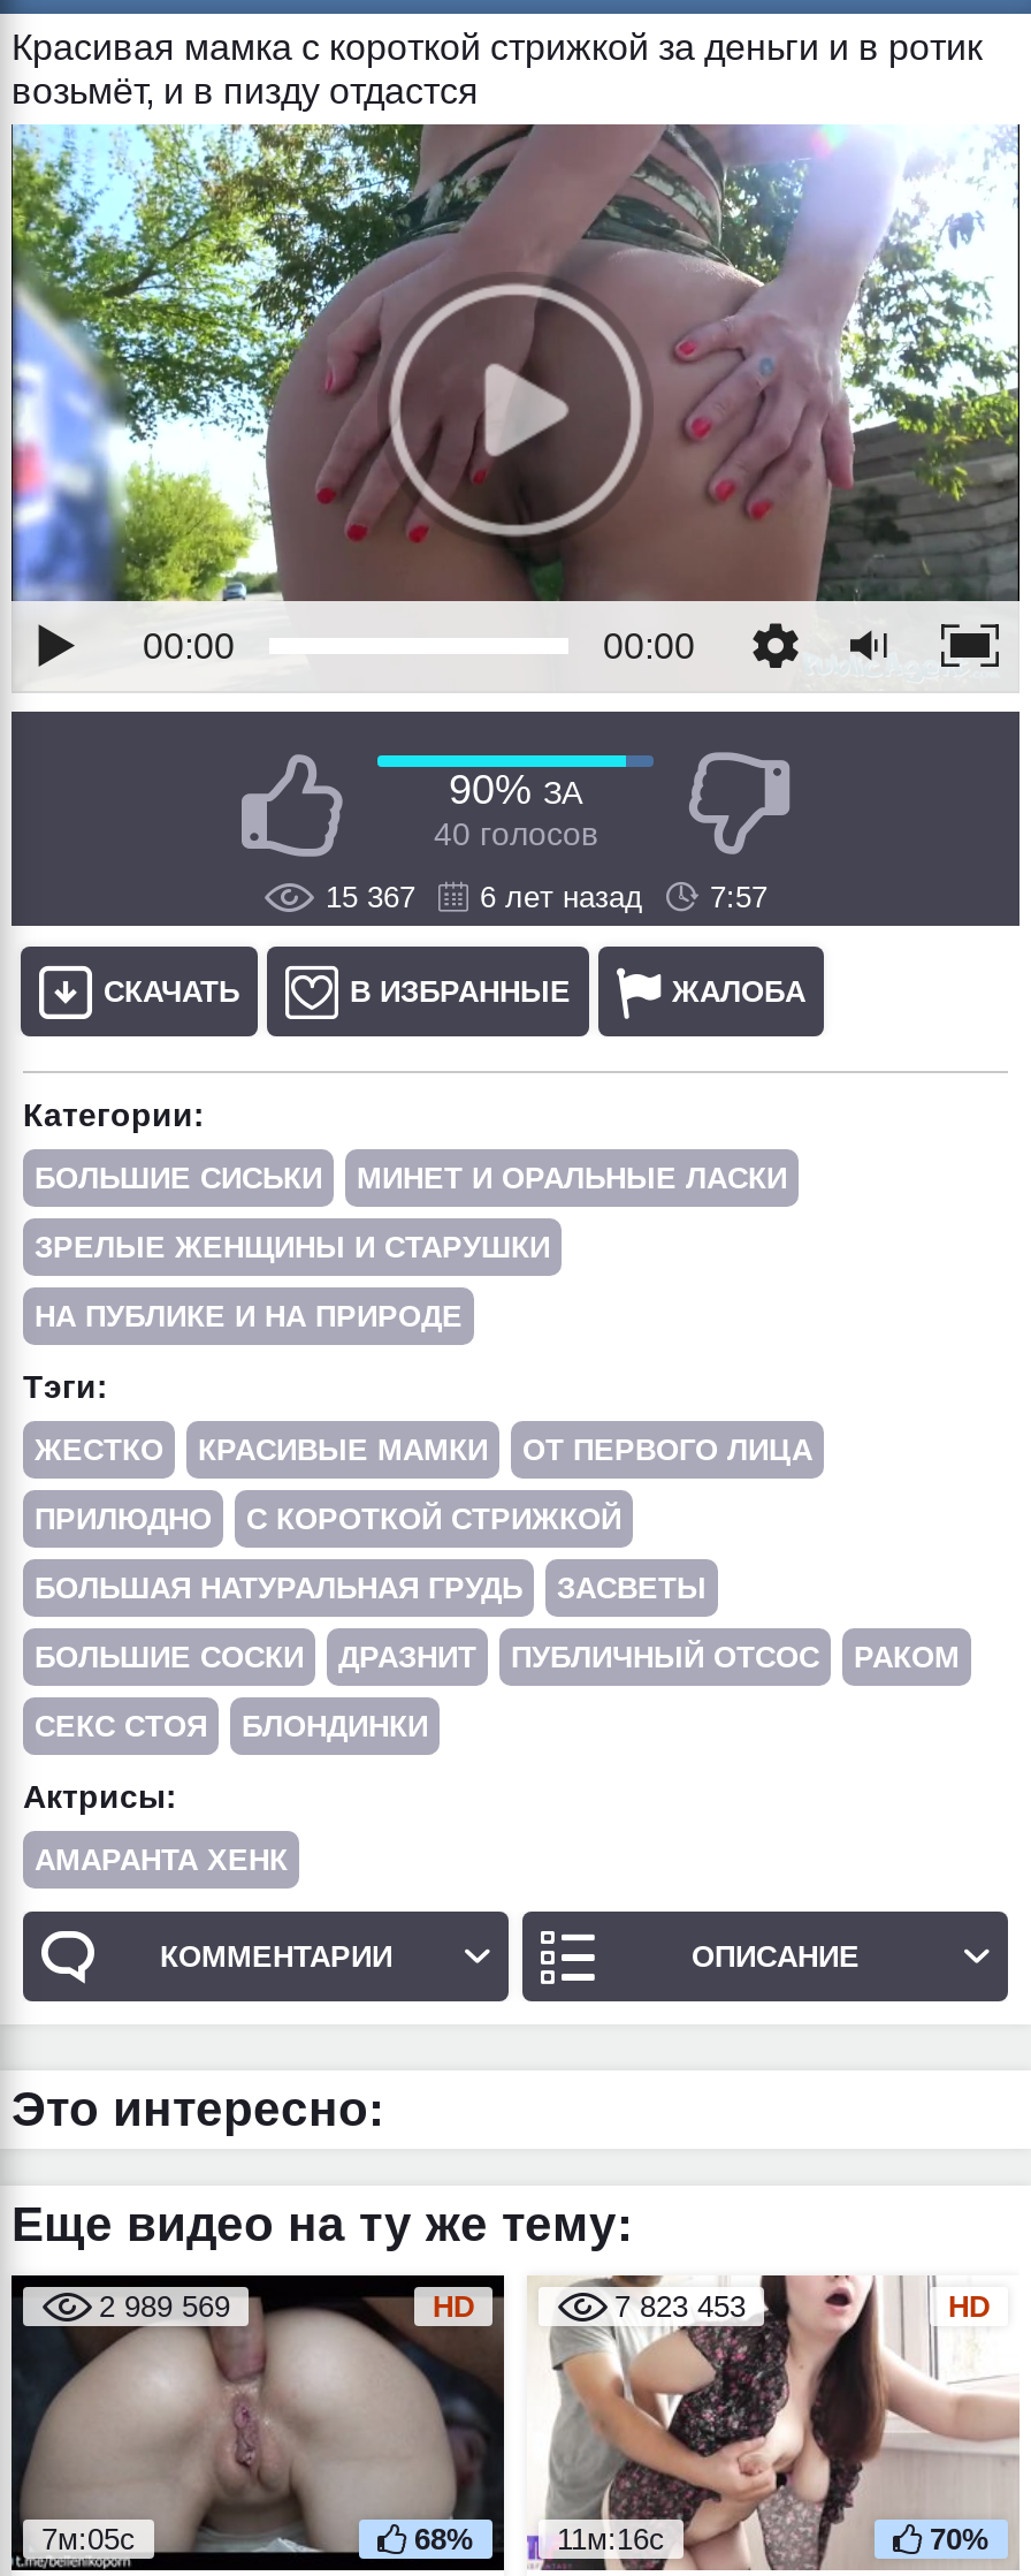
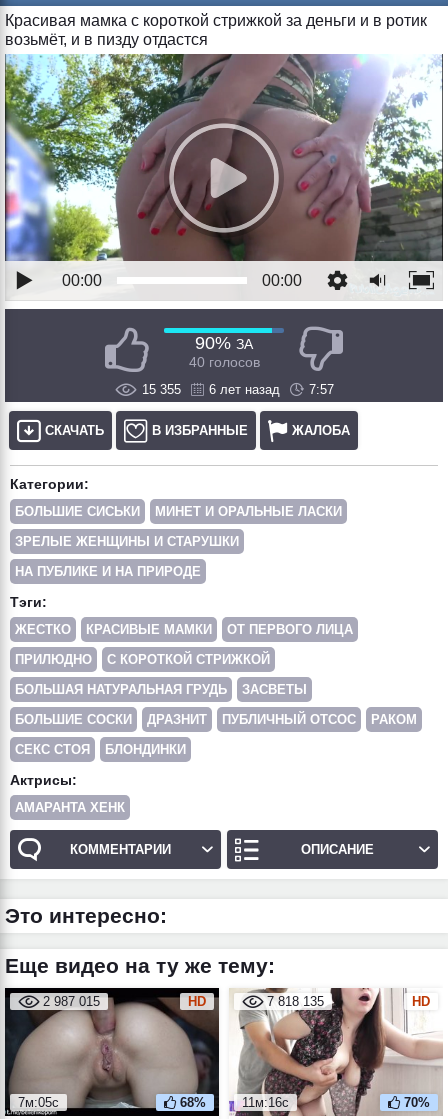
[326,879,767,913] 15 367 6 лет назад 7:57 -> [141,382,333,397] 15 355 6 лет назад 7:57
[99,2288,230,2323] 2 989 569 -> [43,994,100,1009] 2 987 015
[614,2288,746,2323] 7 823 453 -> [267,994,324,1009] 7 818 135

